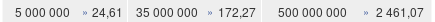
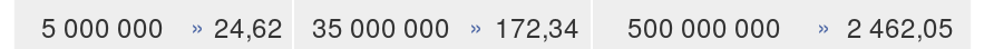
[81,3,123,20] » 24,61 -> [191,7,283,45] » 24,62
[136,3,256,20] 35 000 000 » 172,27 -> [312,7,579,45] 35 000 000 » 172,34
[362,3,424,20] » 2 461,07 -> [817,7,954,45] » 2 462,05

